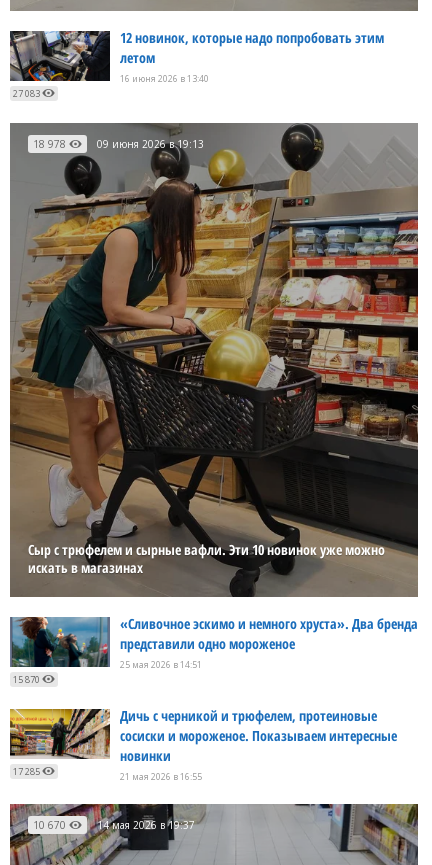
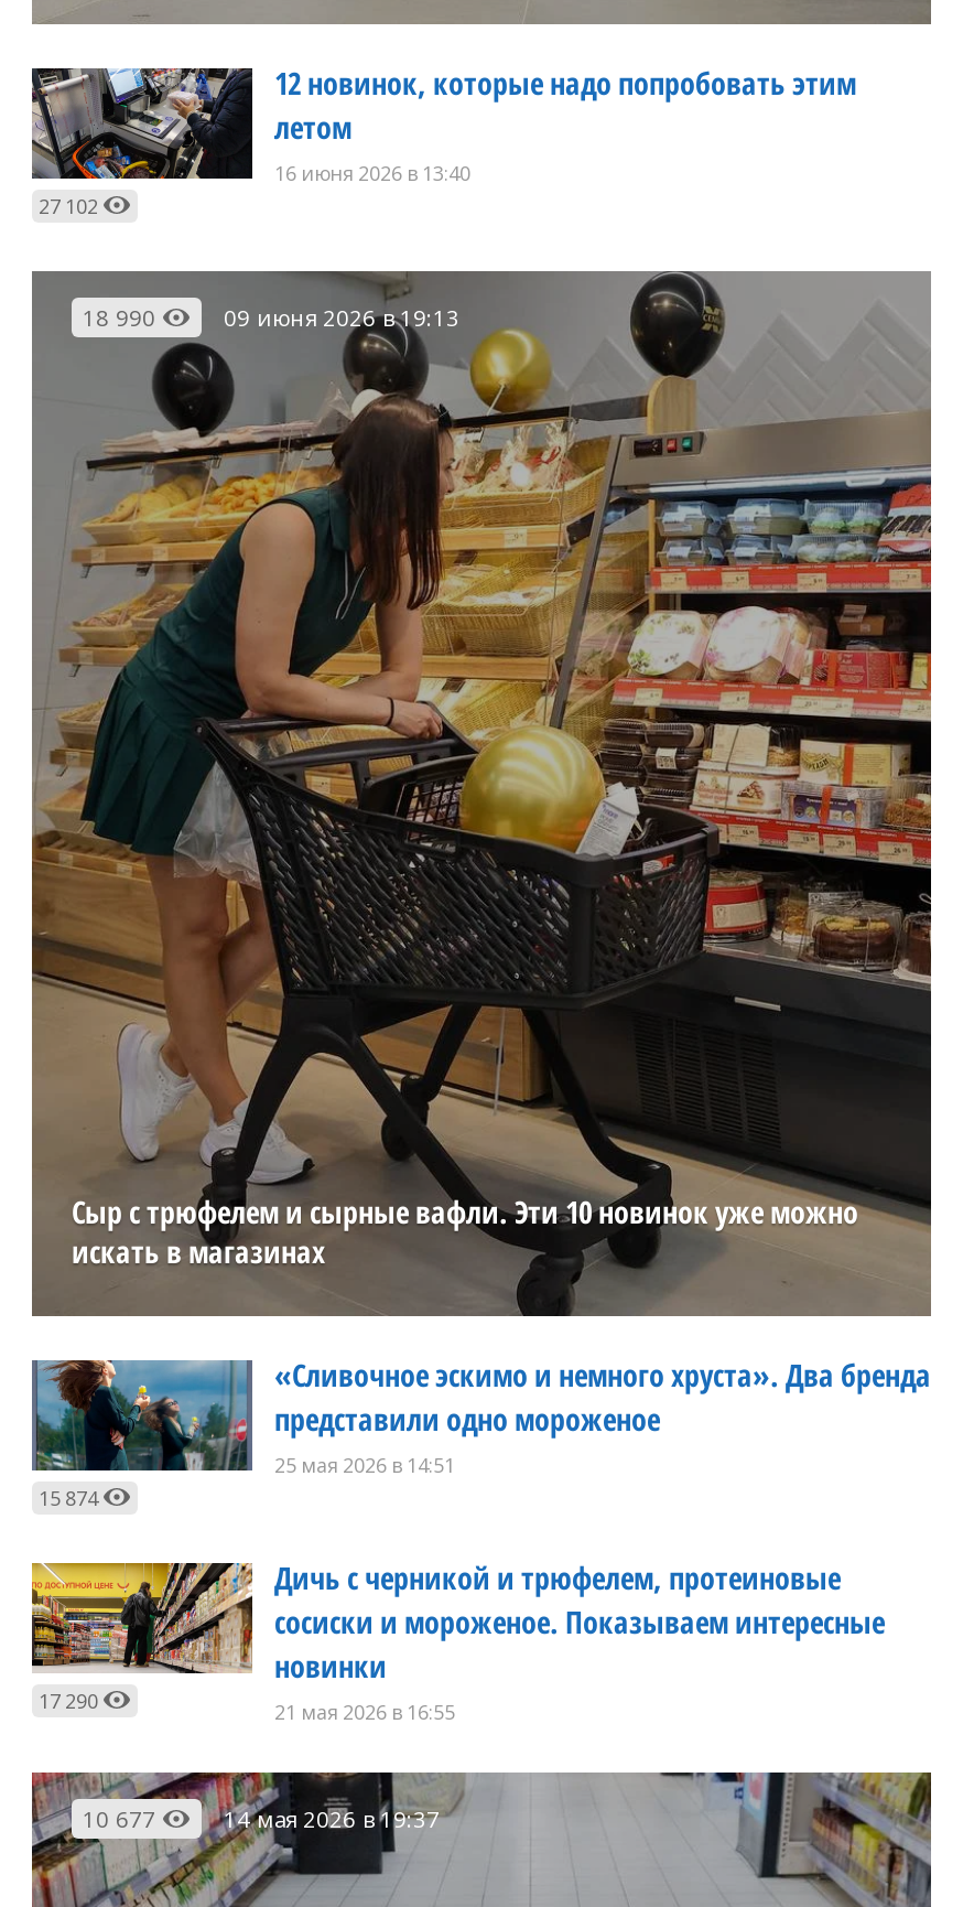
[13,87,42,100] 27 083 -> [39,192,102,220] 27 102
[33,137,204,151] 18 978 09 июня 2026 в 19:13 -> [83,302,459,333] 18 990 09 июня 2026 в 19:13
[13,673,42,686] 15 870 -> [39,1484,102,1512] 15 874
[13,765,42,778] 17 285 -> [39,1687,102,1715] 17 290
[33,818,69,832] 10 670 -> [83,1803,162,1834] 10 677

